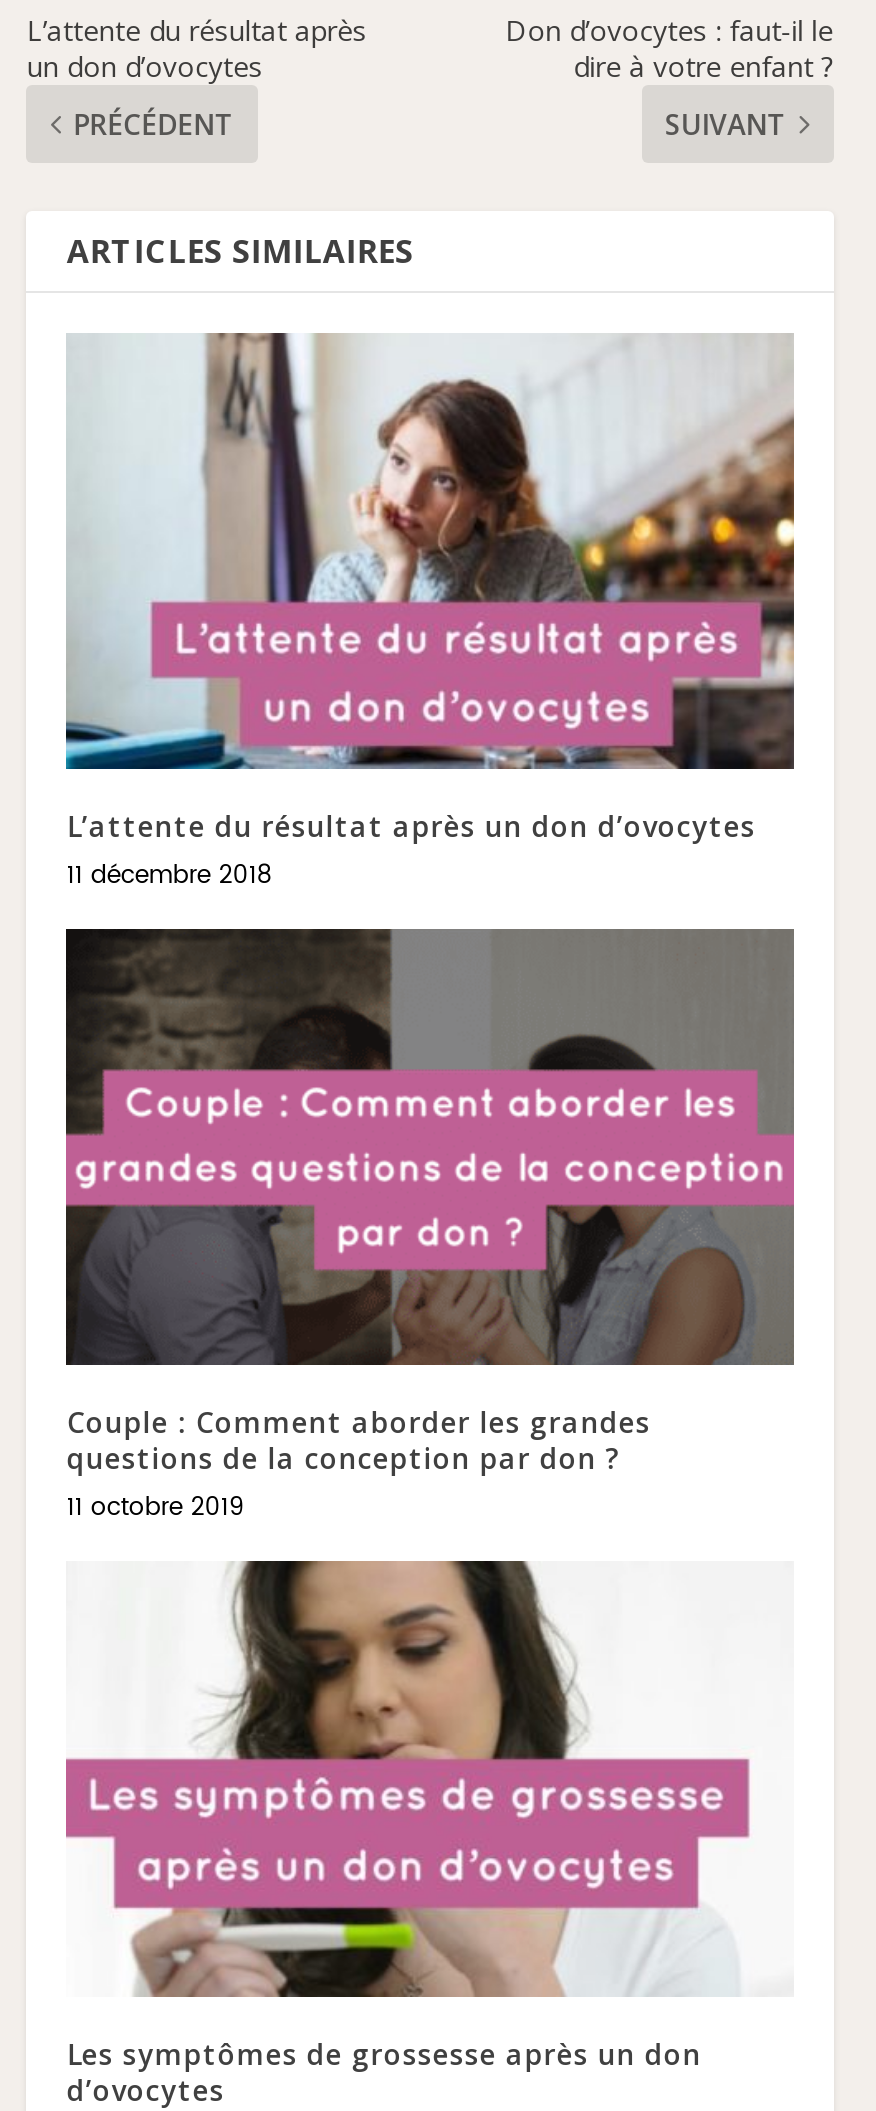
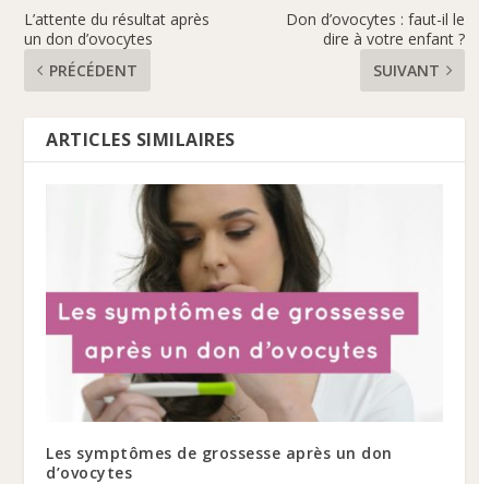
[64,331,796,894] [image] | L’attente du résultat après un don d’ovocytes | 11 décembre 2018 -> none
[64,927,796,1526] [image] | Couple : Comment aborder les grandes | questions de la conception par don ? | 11 octobre 2019 -> none

